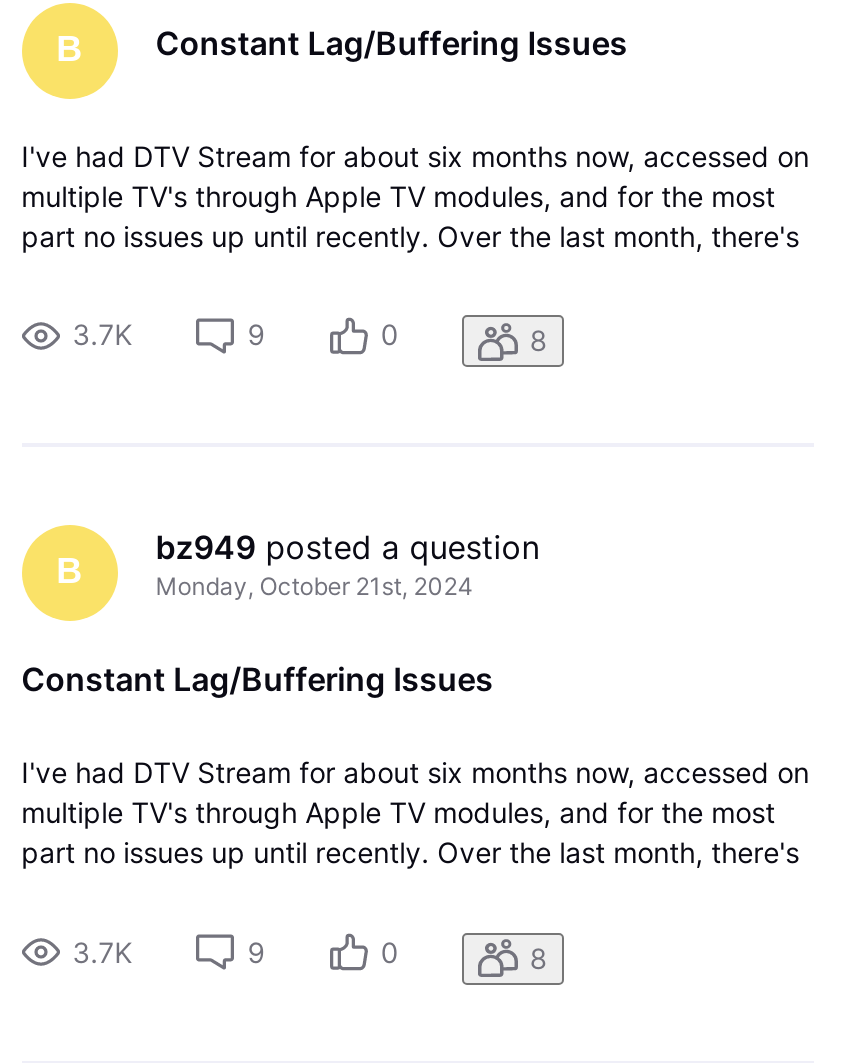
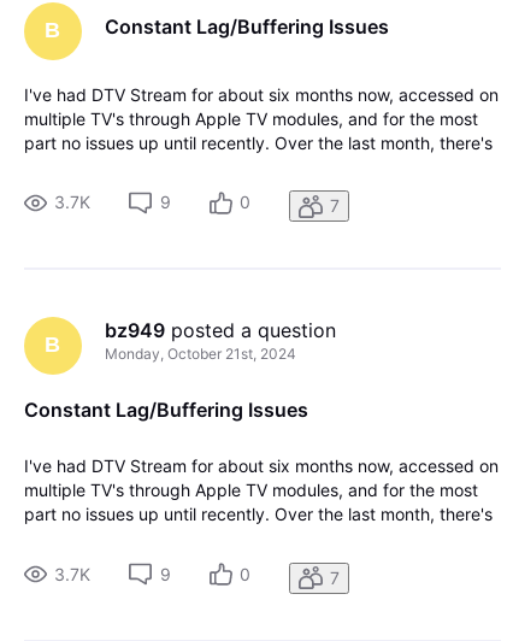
[530,324,548,358] 8 -> [330,196,339,216] 7
[530,940,548,974] 8 -> [330,567,339,588] 7

